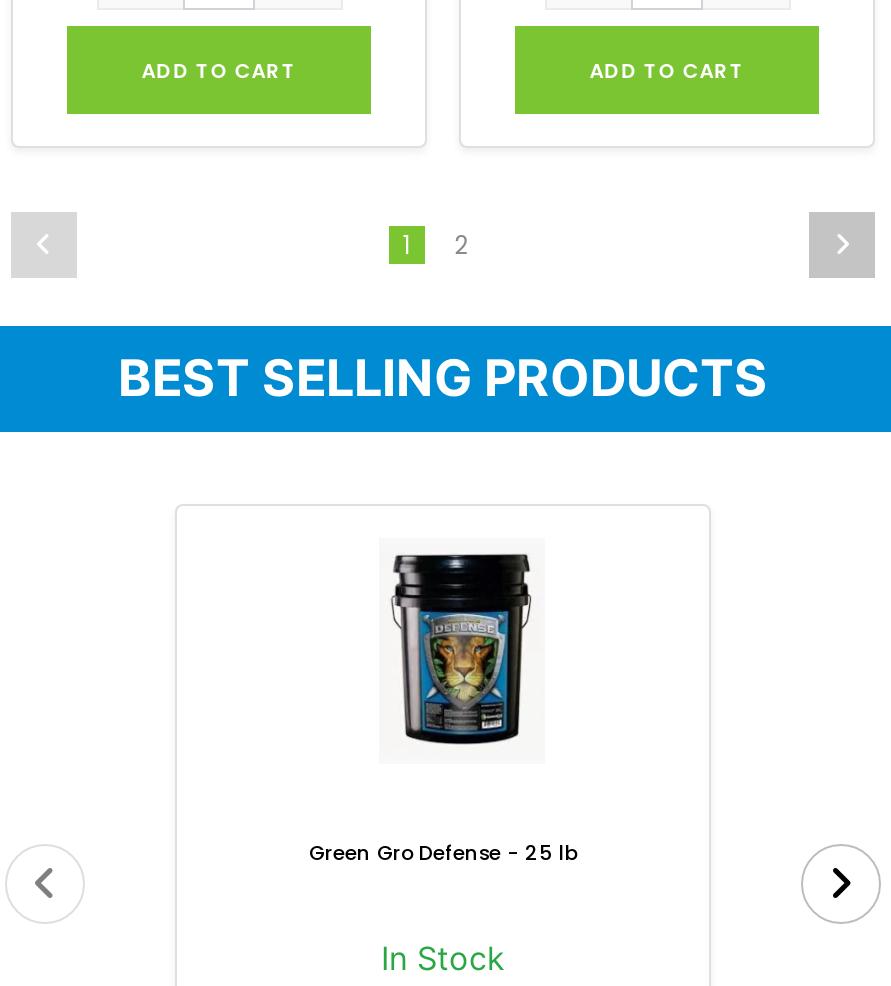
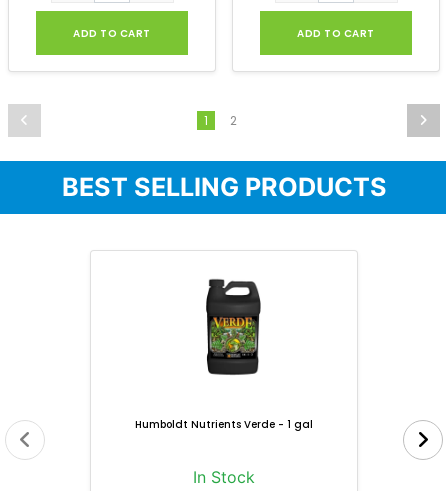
[389,552,533,754] [image] -> [198,275,268,376] [image]
[309,838,577,868] Green Gro Defense - 25 lb -> [135,417,313,432] Humboldt Nutrients Verde - 1 gal

